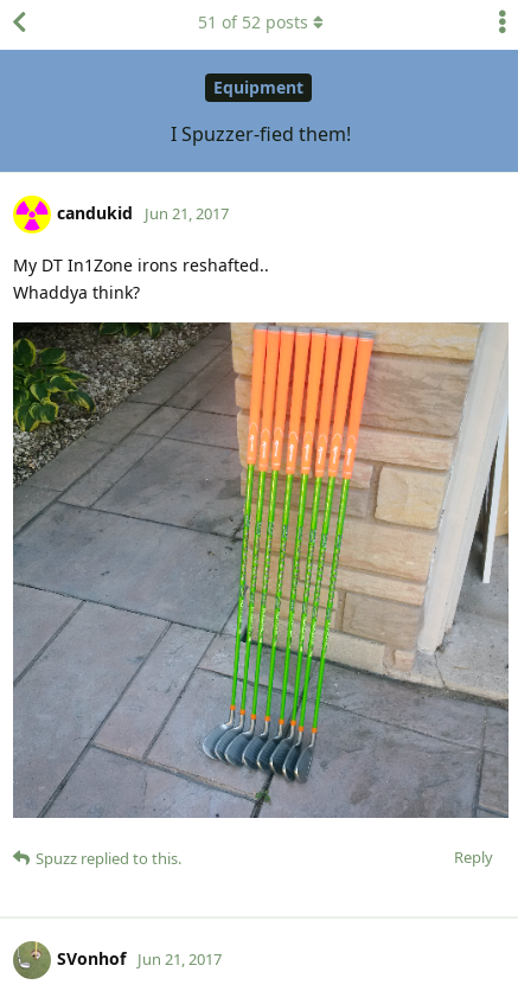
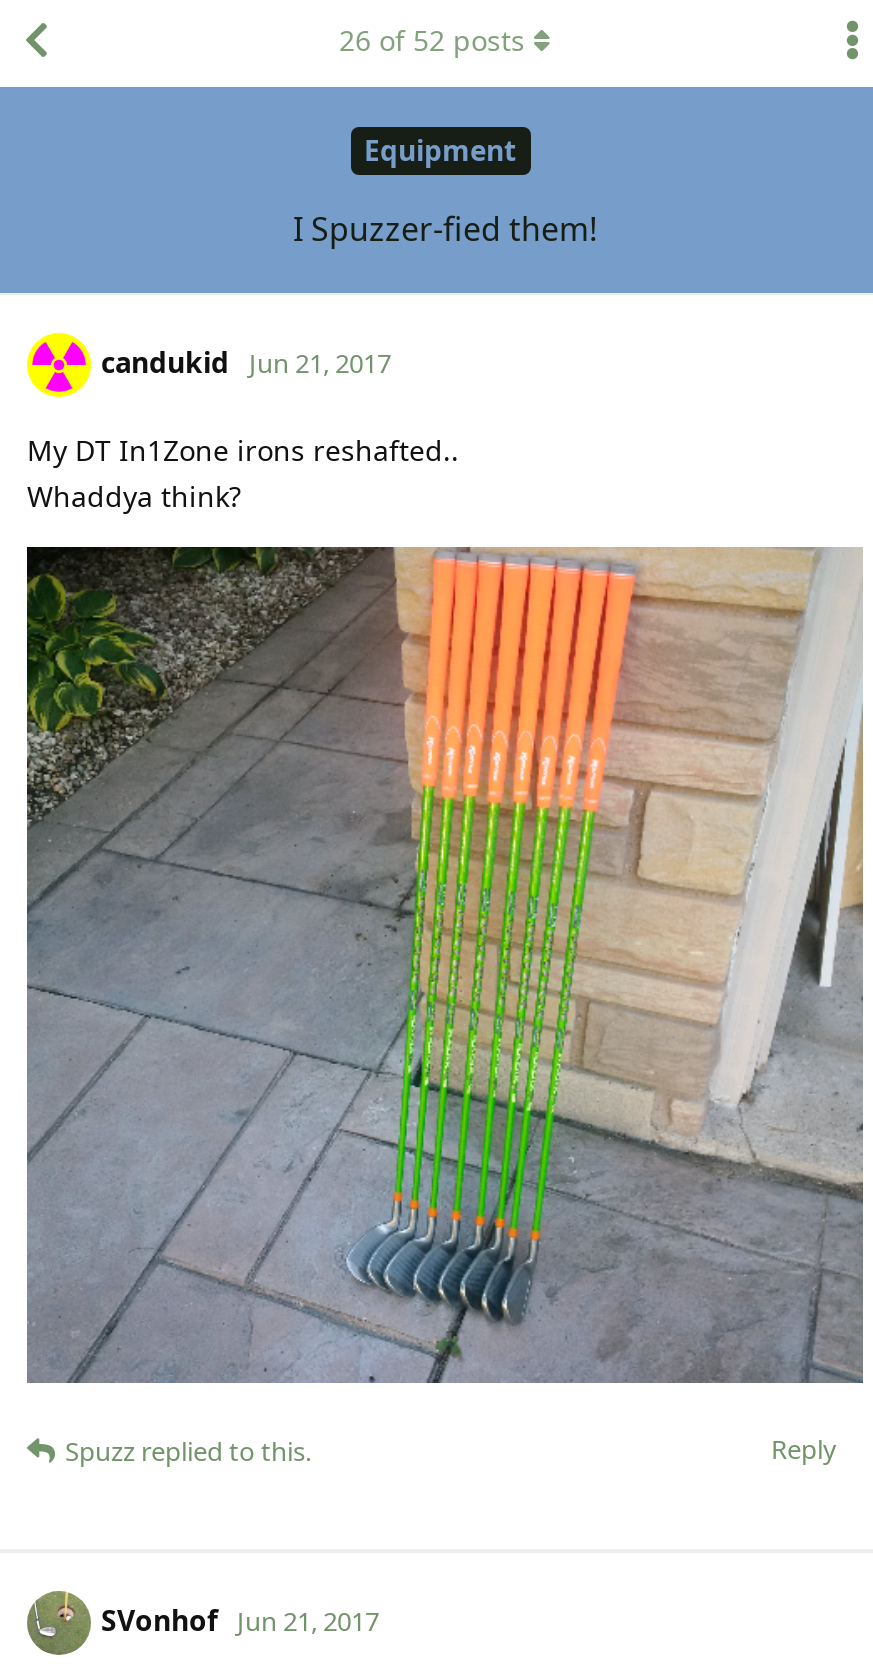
[198,11,308,33] 51 of 52 posts -> [339,21,525,59] 26 of 52 posts

